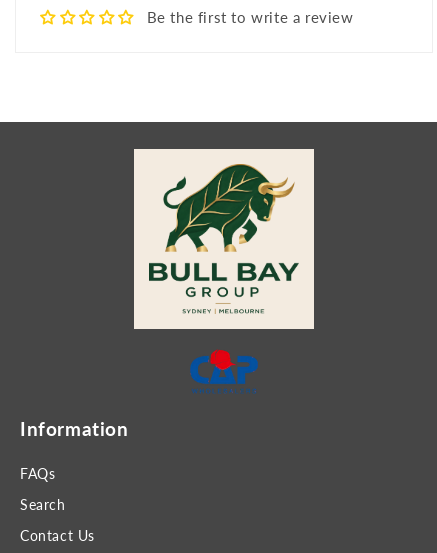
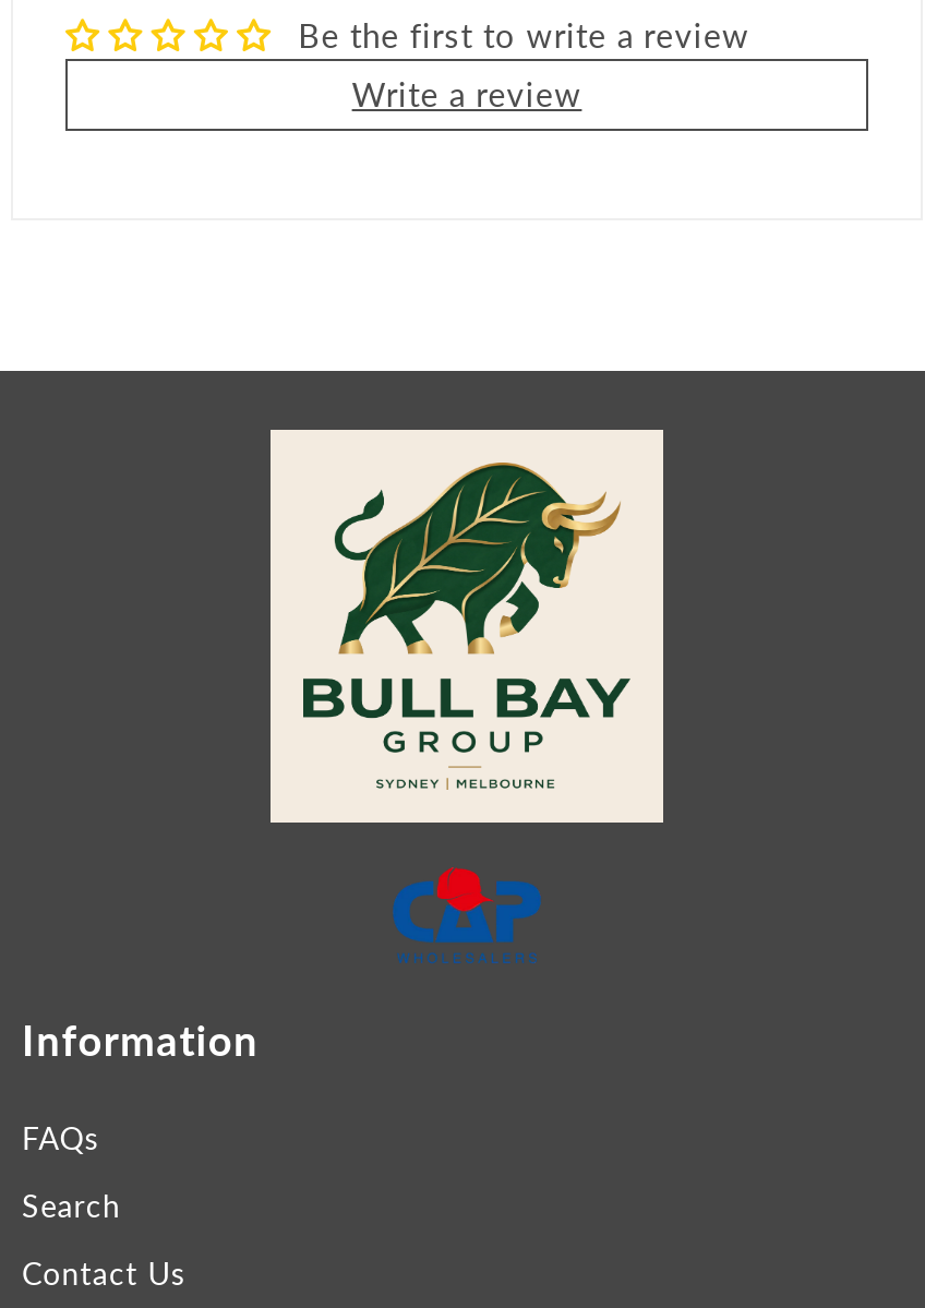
none -> [352,74,582,113] Write a review

